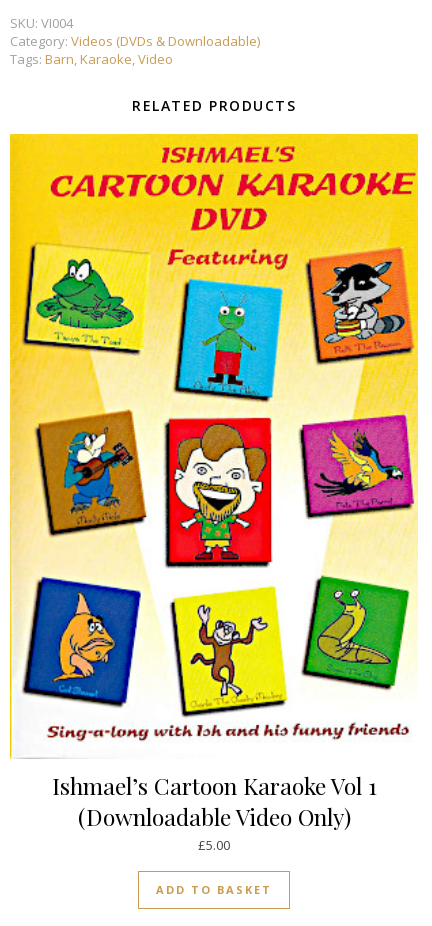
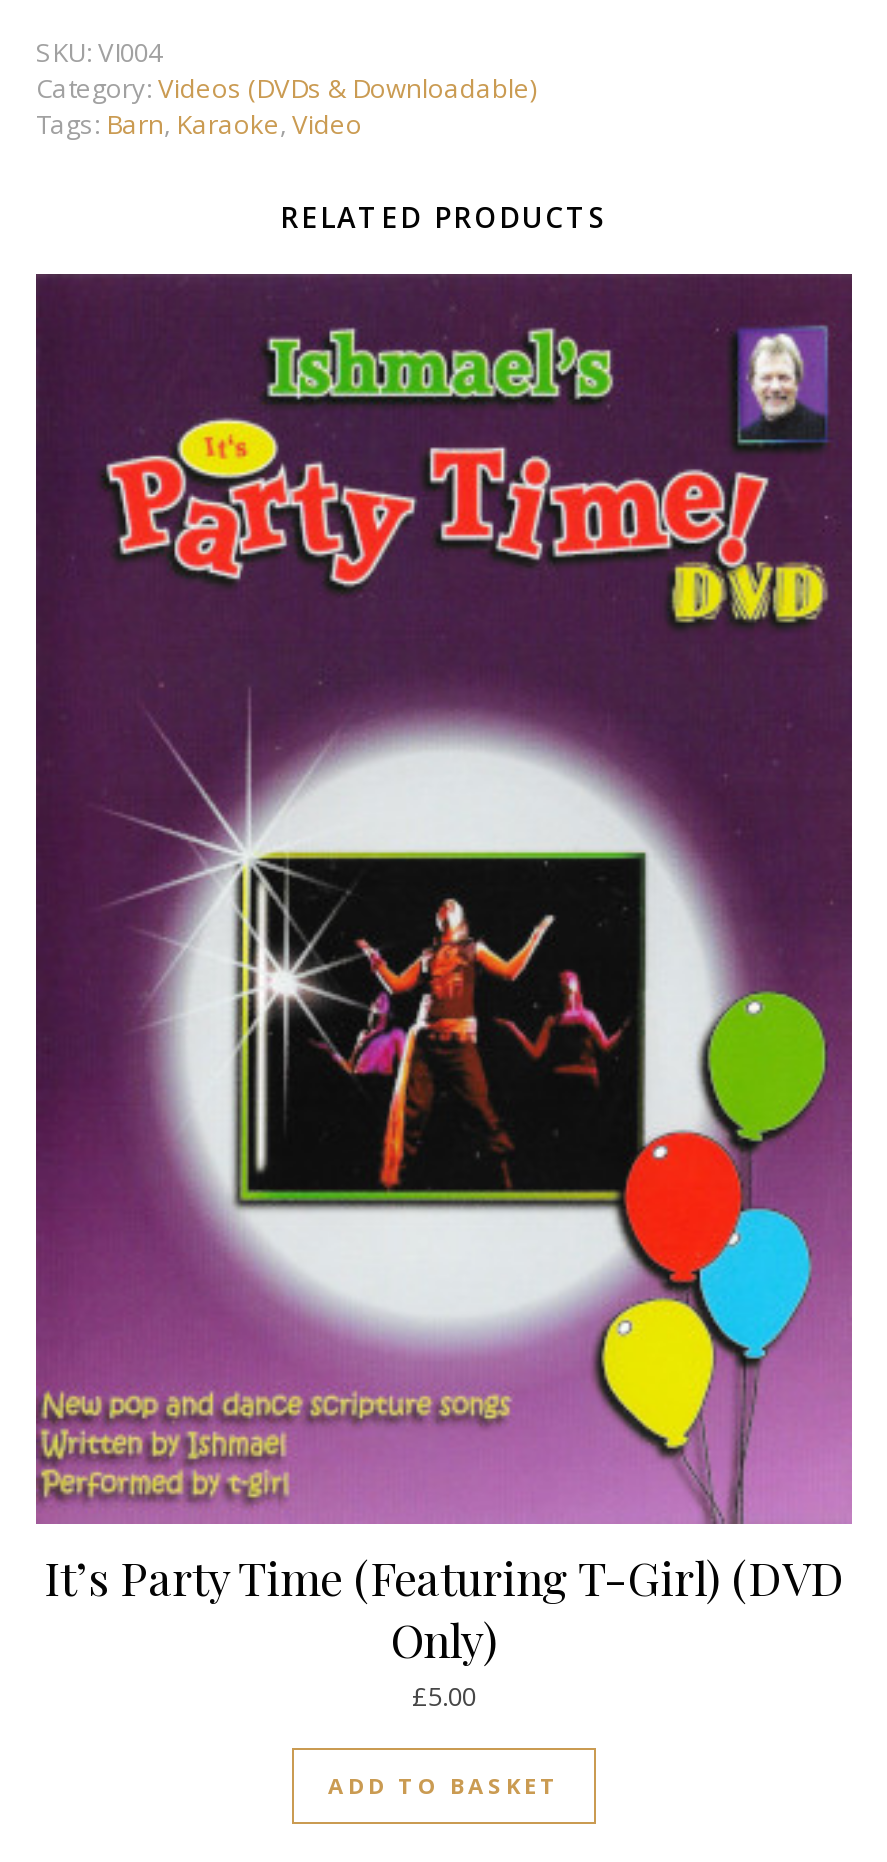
[9,133,419,832] [image] | Ishmael’s Cartoon Karaoke Vol 1 | (Downloadable Video Only) -> [34,272,854,1670] [image] | It’s Party Time (Featuring T-Girl) (DVD | Only)

